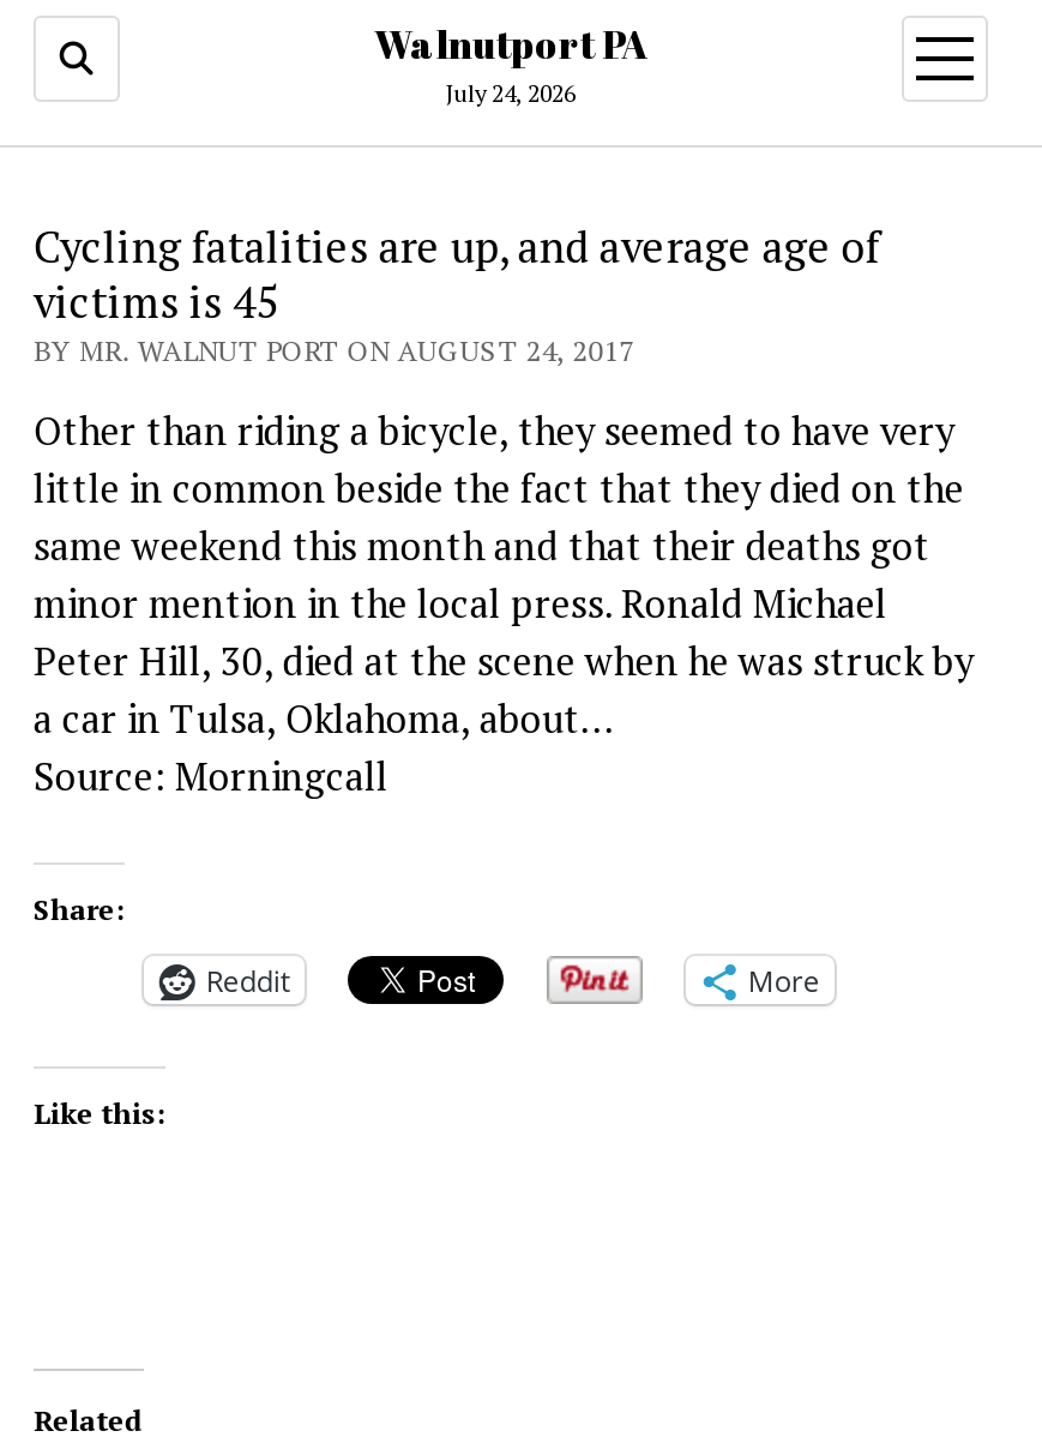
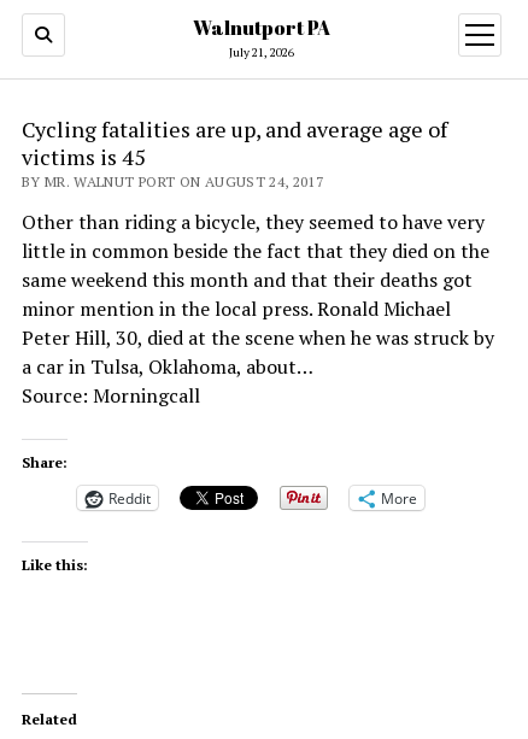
[446,78,576,109] July 24, 2026 -> [229,45,294,60] July 21, 2026

